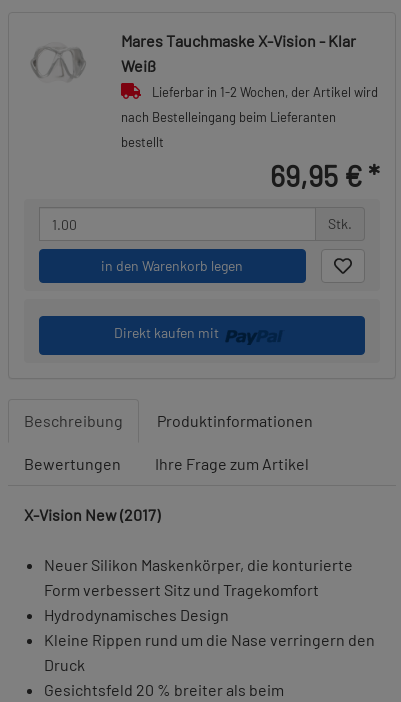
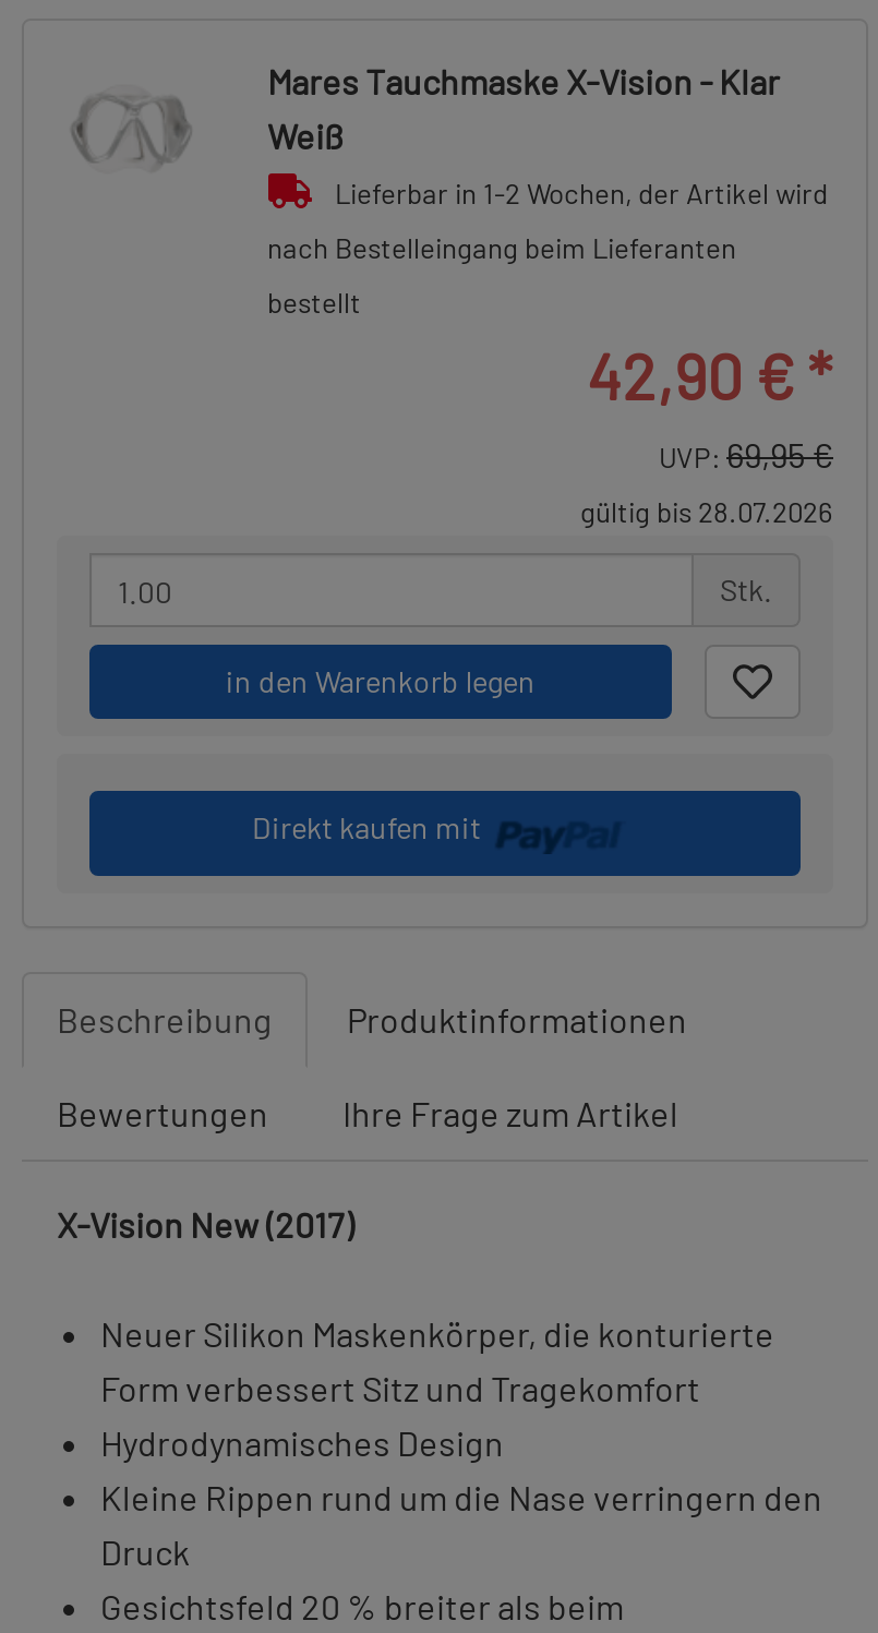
[270,158,380,193] 69,95 €* -> [580,337,833,529] 42,90 €* | UVP: 69,95 € | gültig bis 28.07.2026

